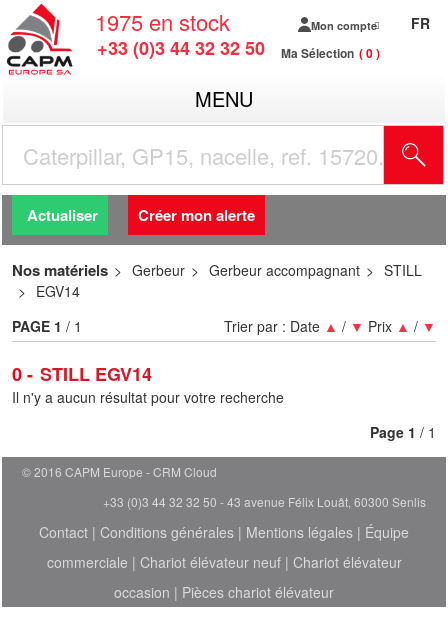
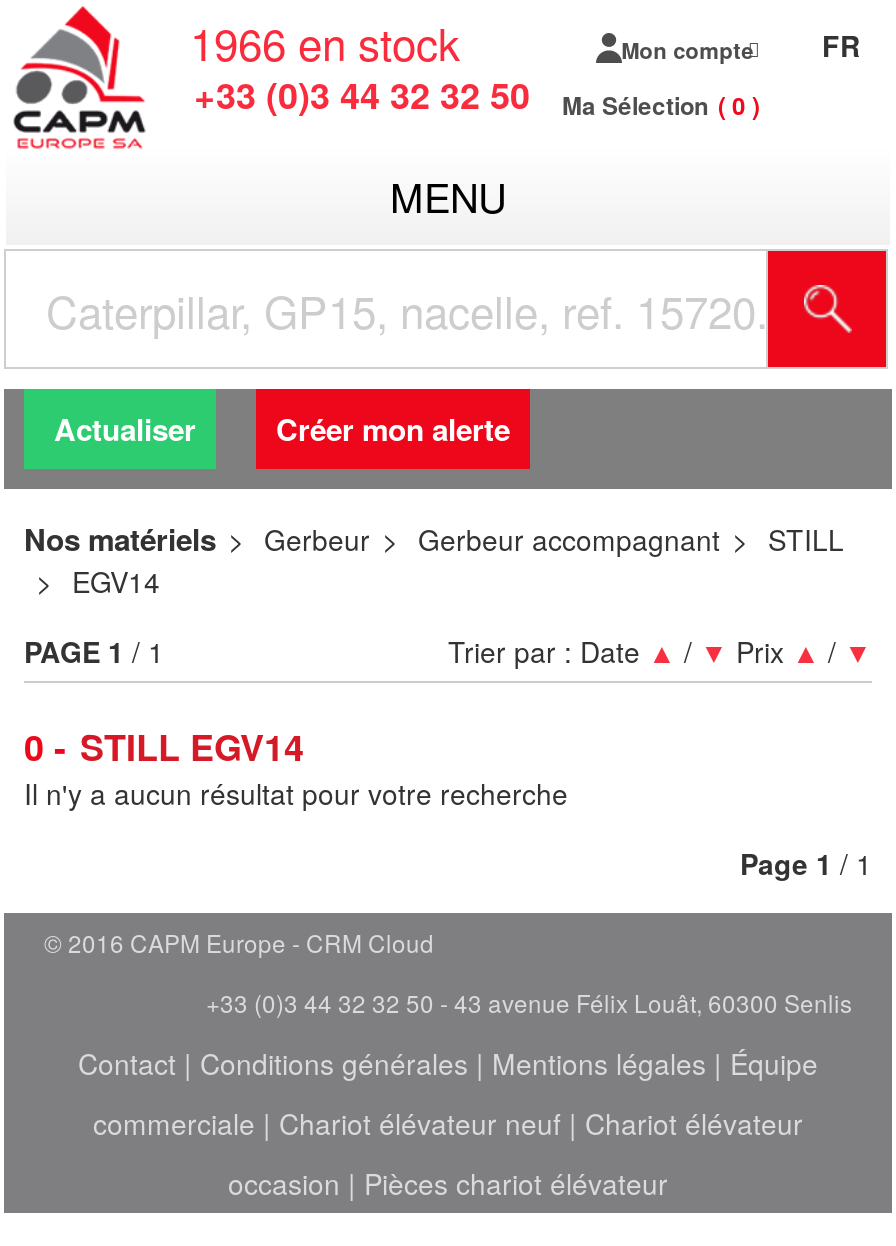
[95,6,230,37] 1975 en stock -> [190,11,460,73] 1966 en stock

